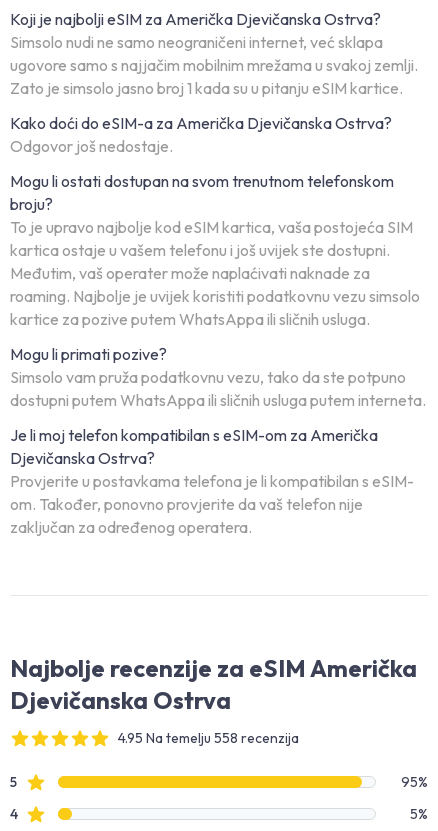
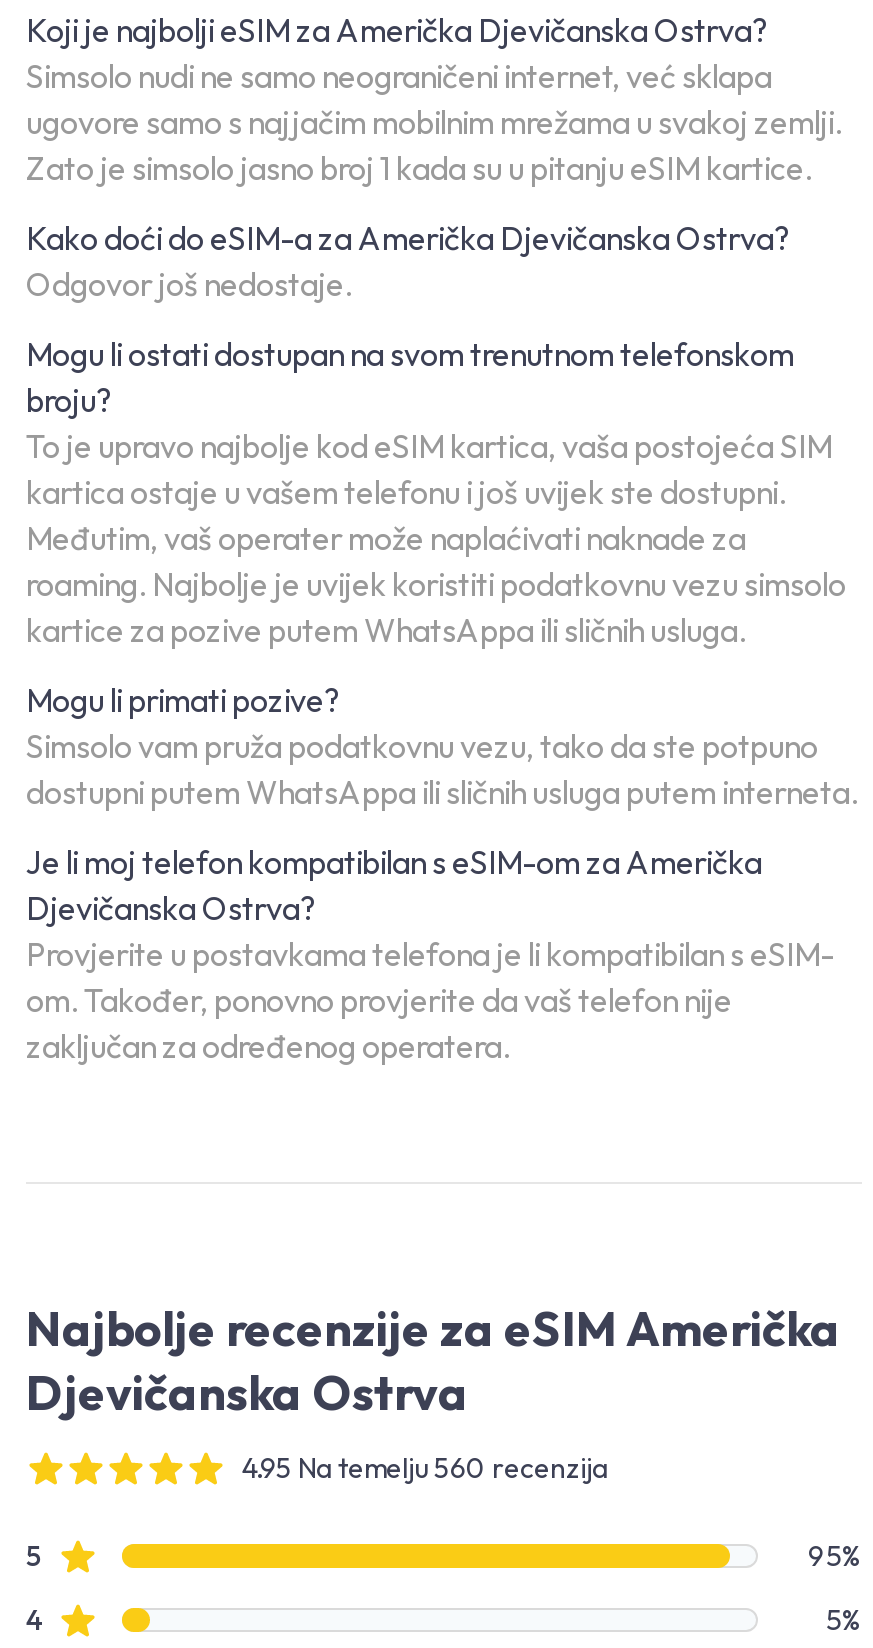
[118,729,299,747] 4.95 Na temelju 558 recenzija -> [242,1450,608,1486] 4.95 Na temelju 560 recenzija

